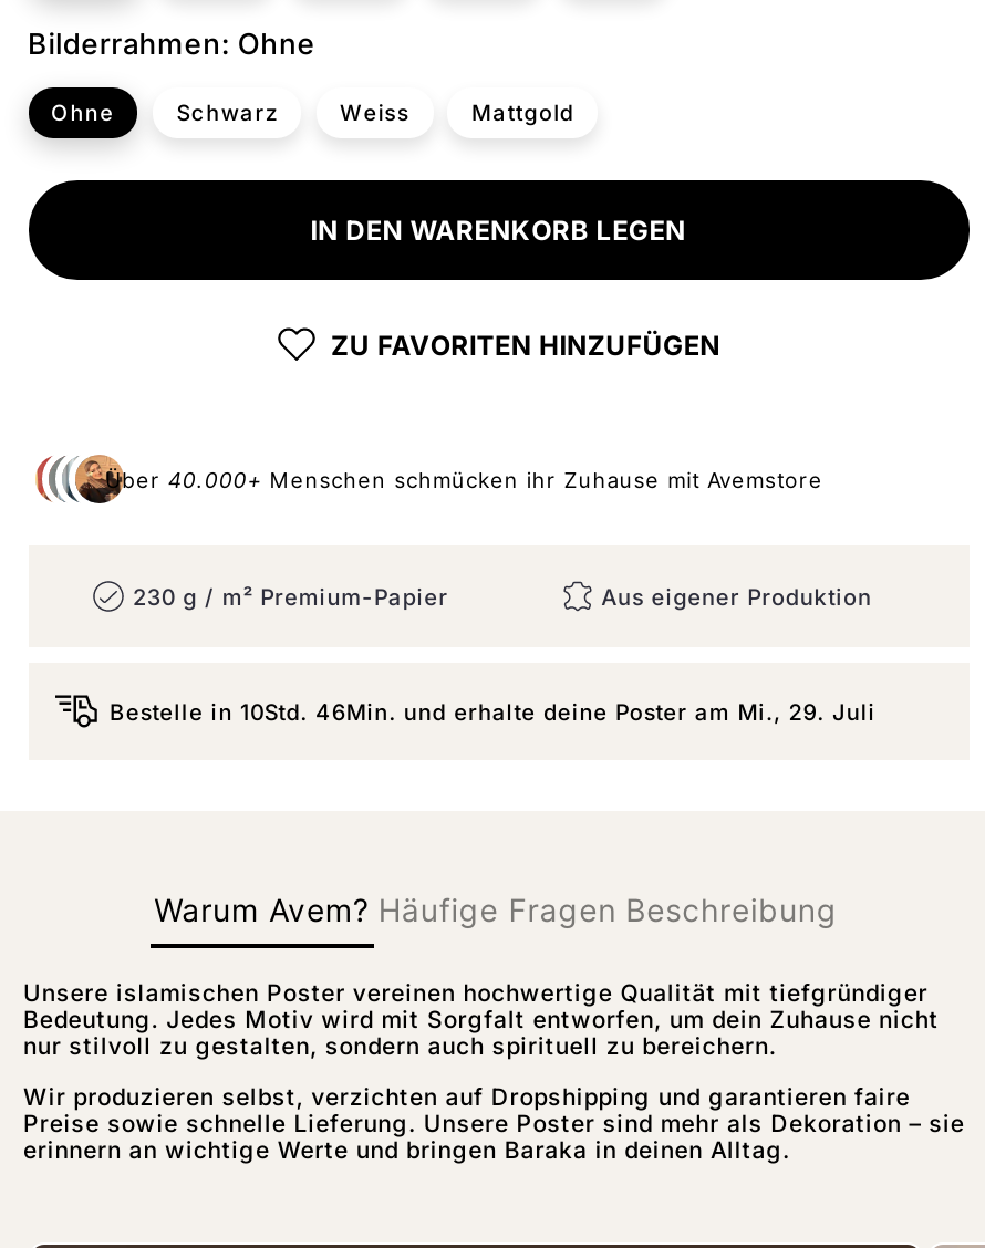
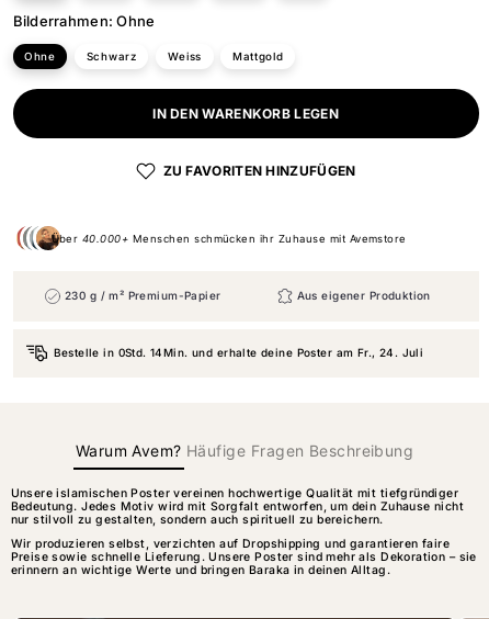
[110,698,876,725] Bestelle in 10Std. 46Min. und erhalte deine Poster am Mi., 29. Juli -> [53,346,423,359] Bestelle in 0Std. 14Min. und erhalte deine Poster am Fr., 24. Juli

